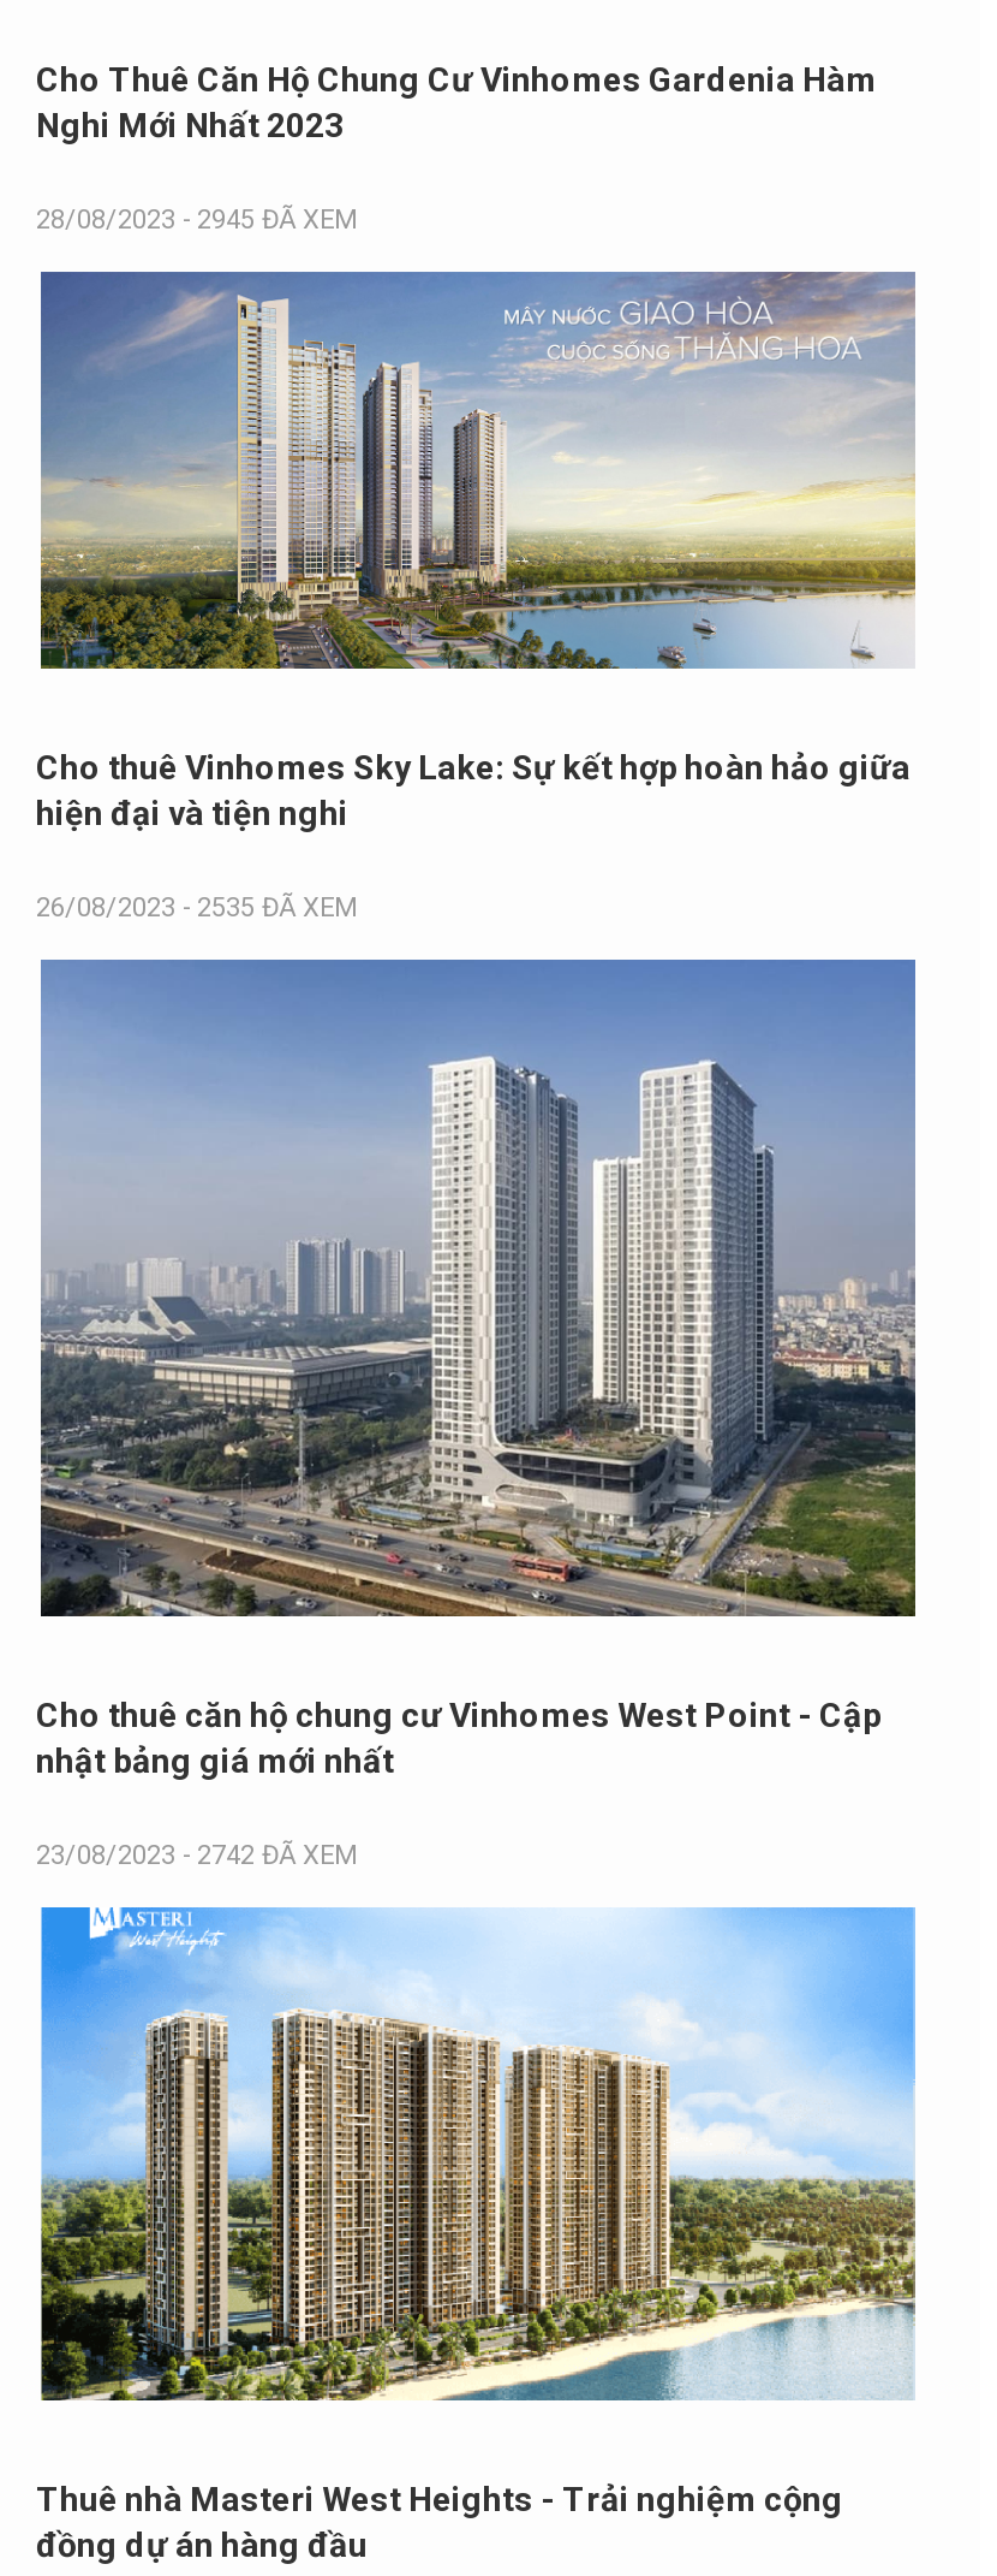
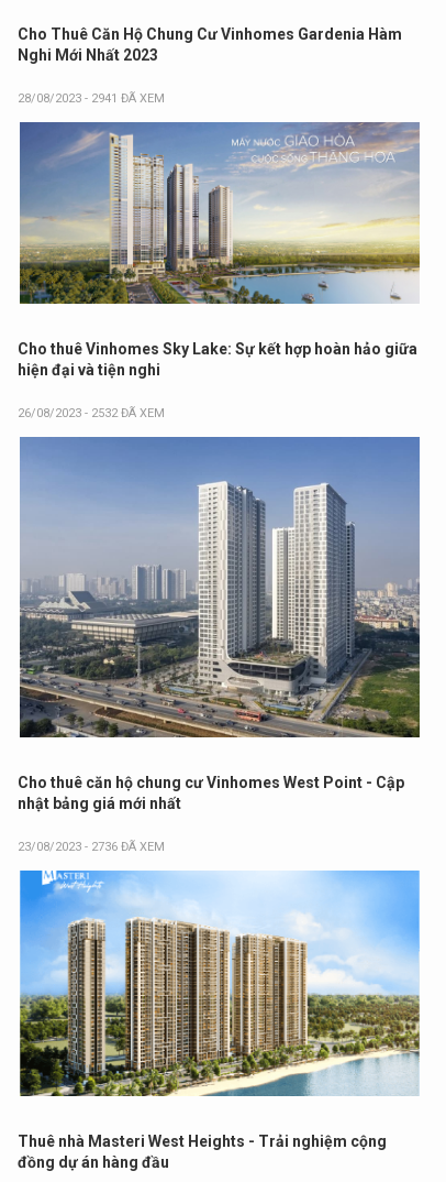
[36,204,358,235] 28/08/2023 - 2945 ĐÃ XEM -> [18,91,165,105] 28/08/2023 - 2941 ĐÃ XEM
[36,892,358,924] 26/08/2023 - 2535 ĐÃ XEM -> [18,406,165,420] 26/08/2023 - 2532 ĐÃ XEM
[36,1840,358,1871] 23/08/2023 - 2742 ĐÃ XEM -> [18,840,165,854] 23/08/2023 - 2736 ĐÃ XEM

